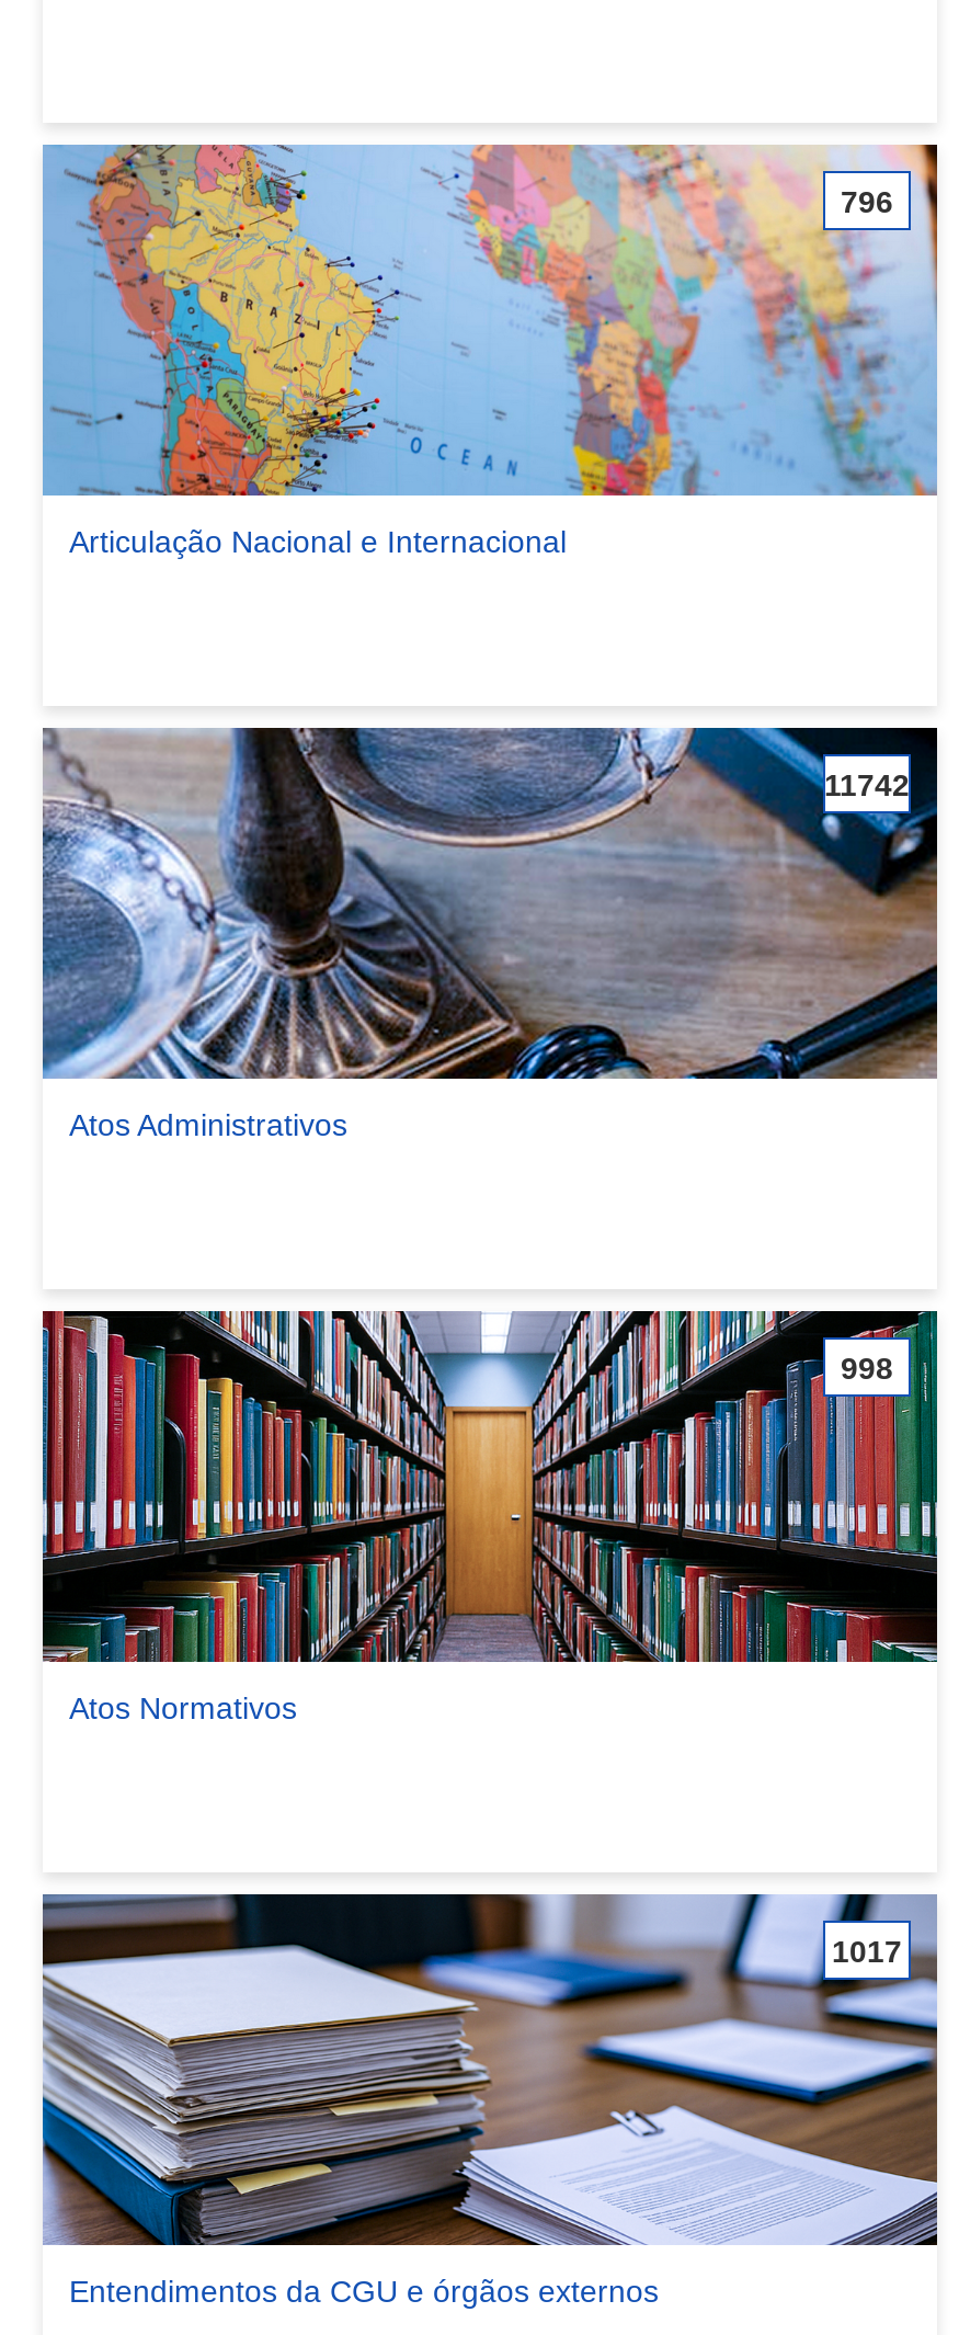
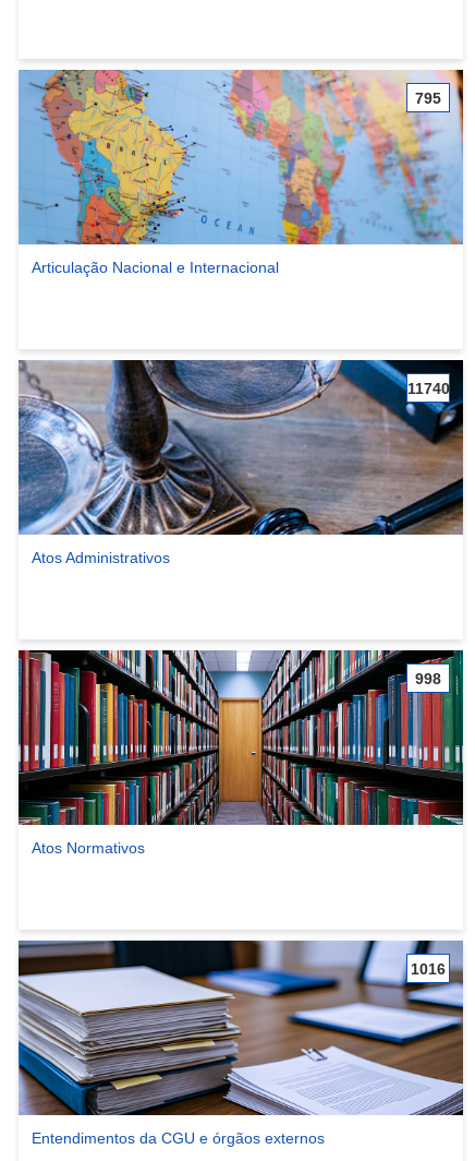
[841,183,893,218] 796 -> [415,89,441,106] 795
[824,766,910,801] 11742 -> [407,379,449,397] 11740
[832,1933,902,1968] 1017 -> [411,960,446,977] 1016

